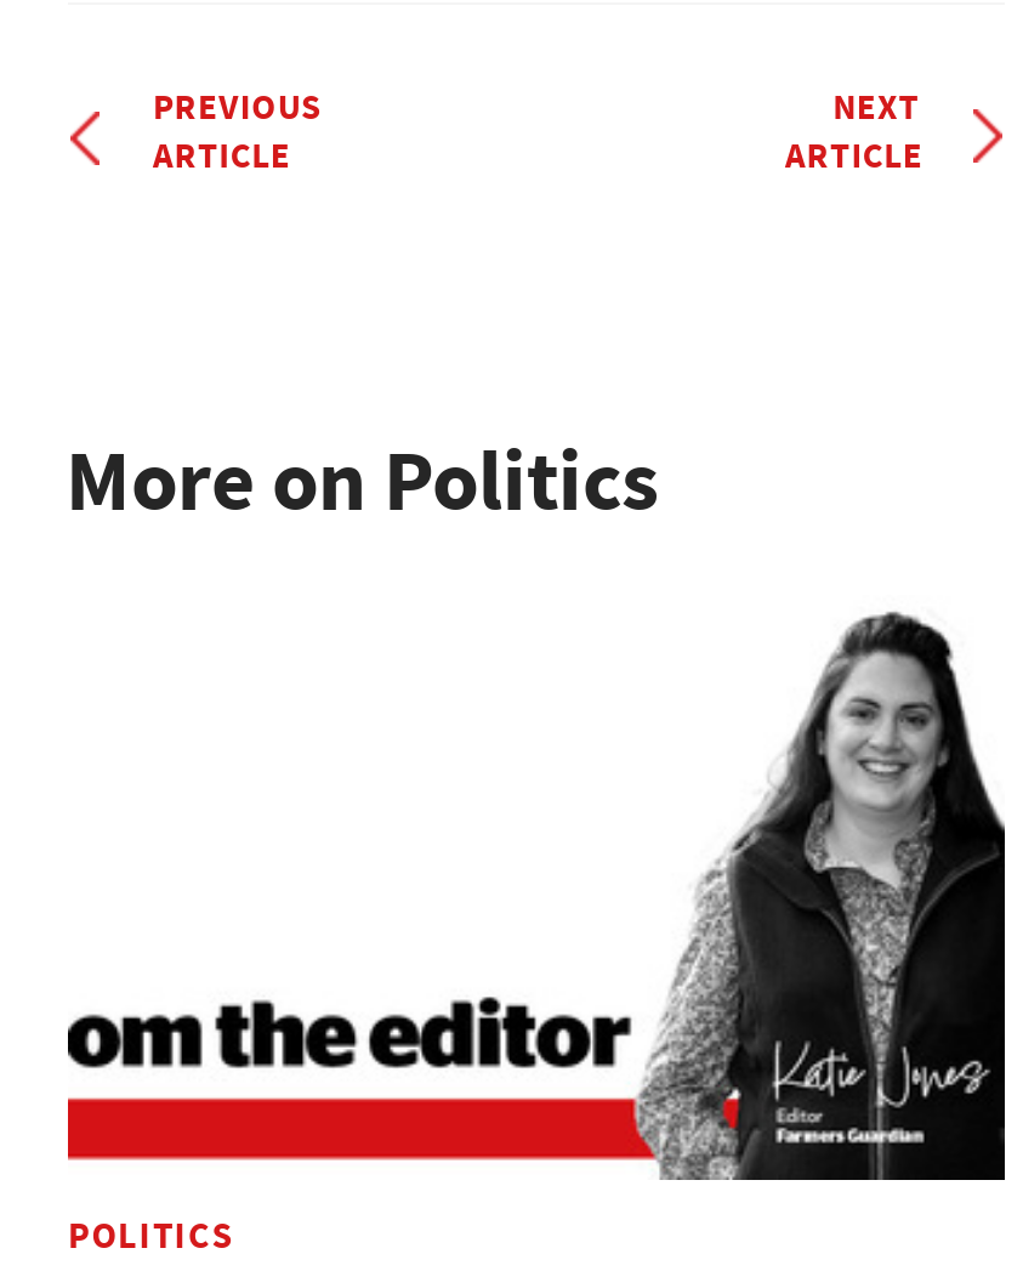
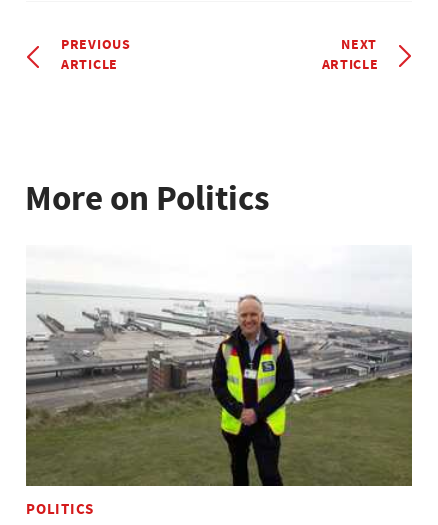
[66,609,1005,1180] [image] -> [25,252,413,487] [image]

